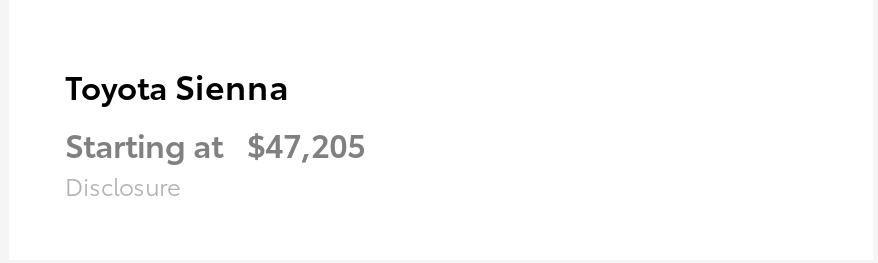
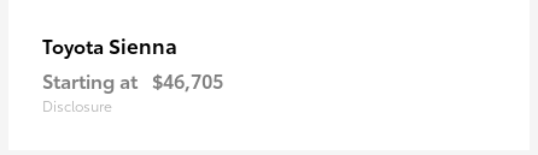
[65,121,365,167] Starting at $47,205 -> [42,66,223,94] Starting at $46,705

